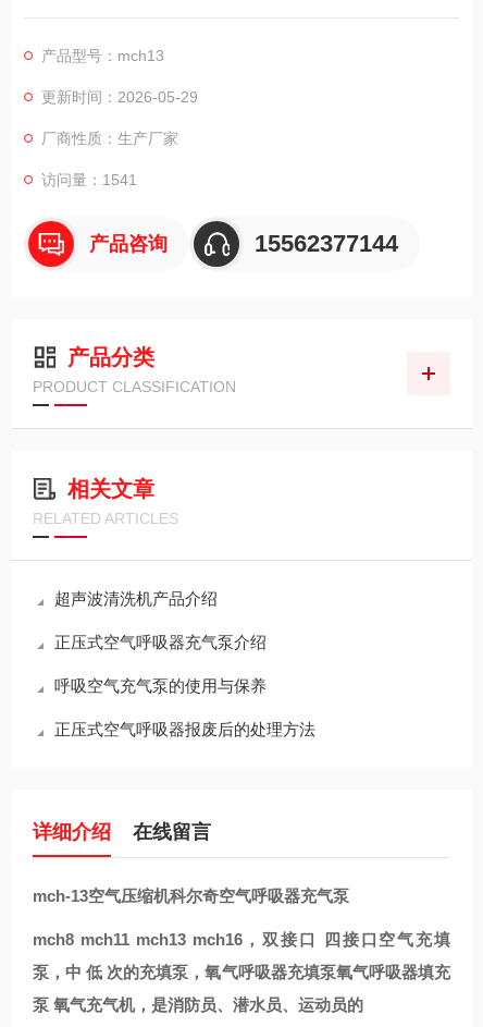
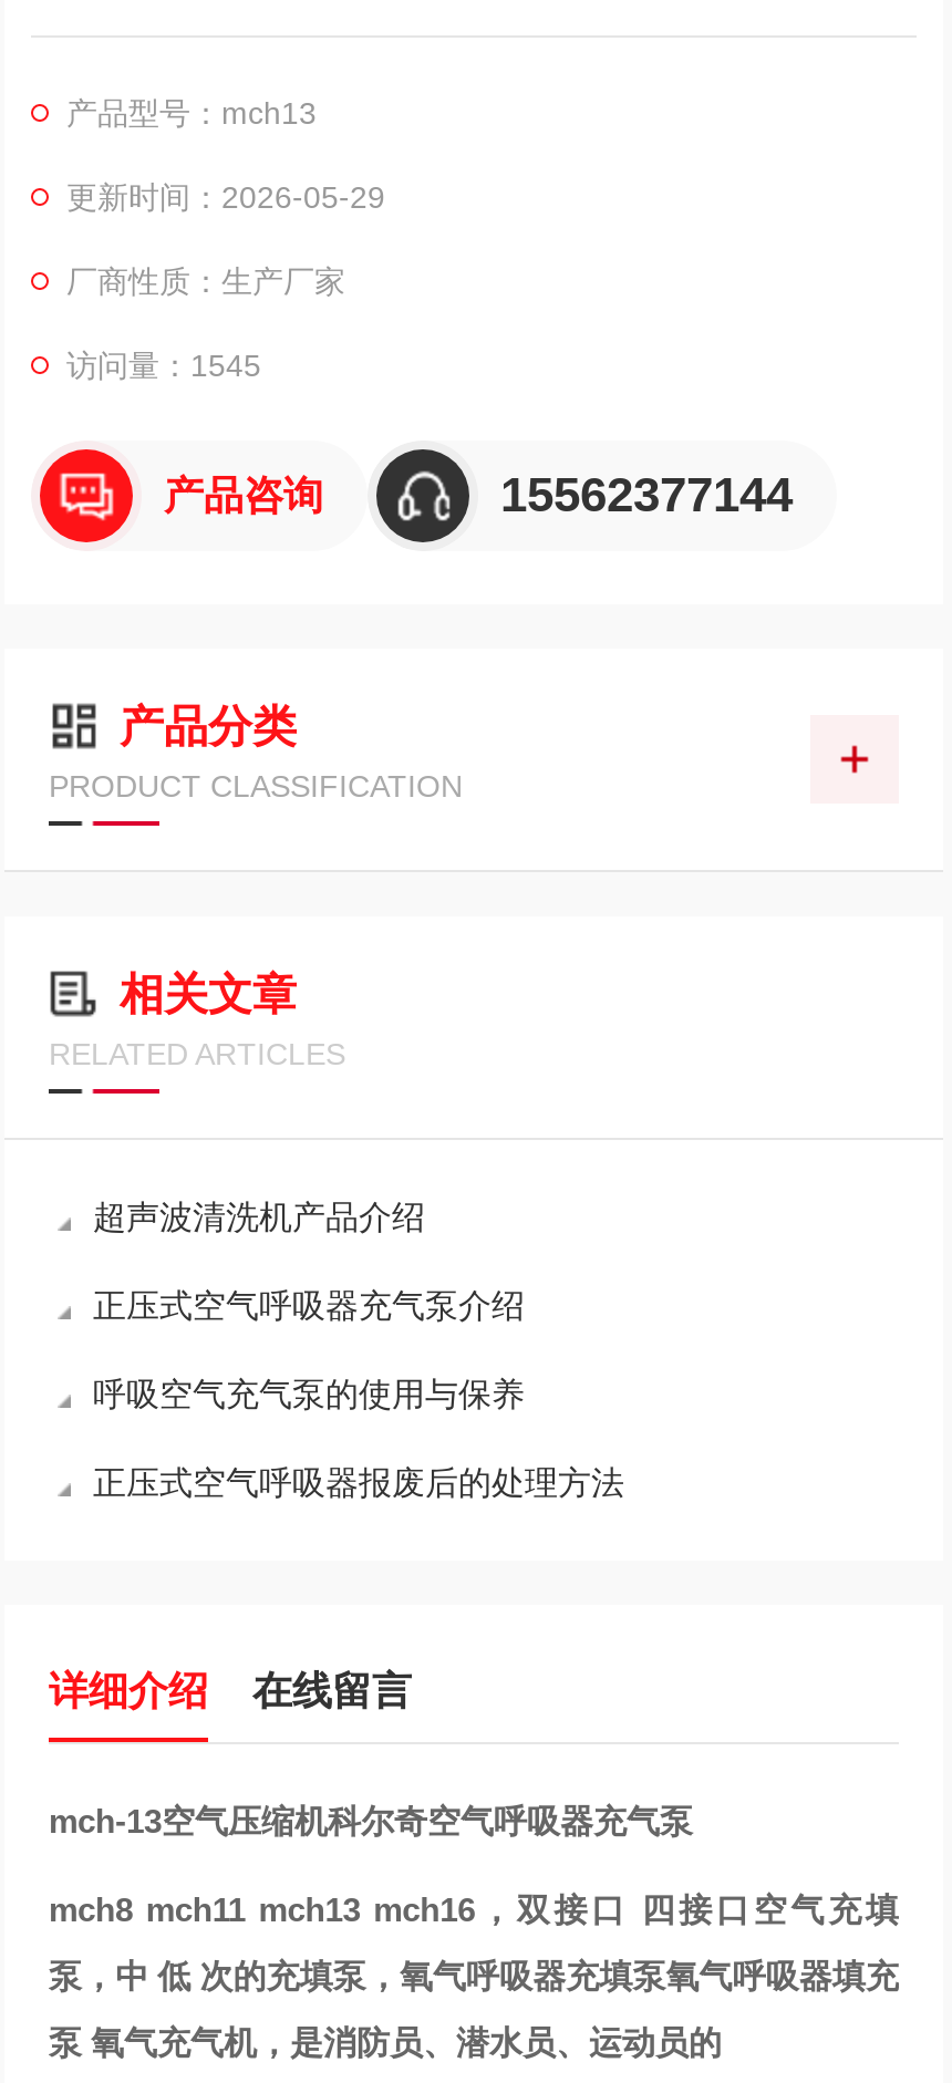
[41,171,137,188] 访问量：1541 -> [66,348,261,383] 访问量：1545

